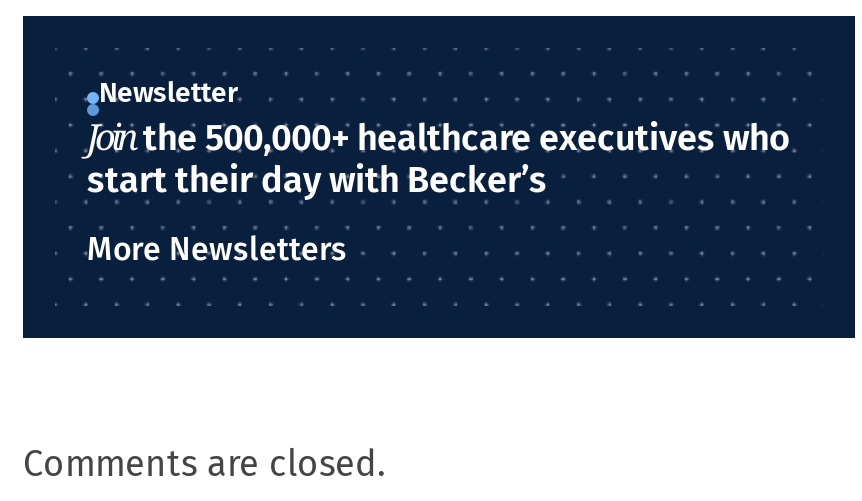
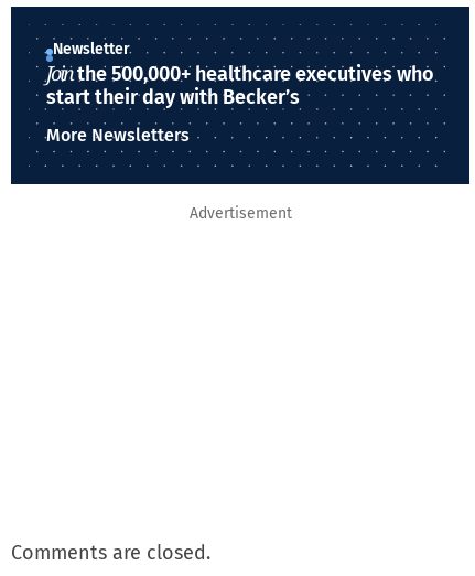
none -> [189,204,292,223] Advertisement

